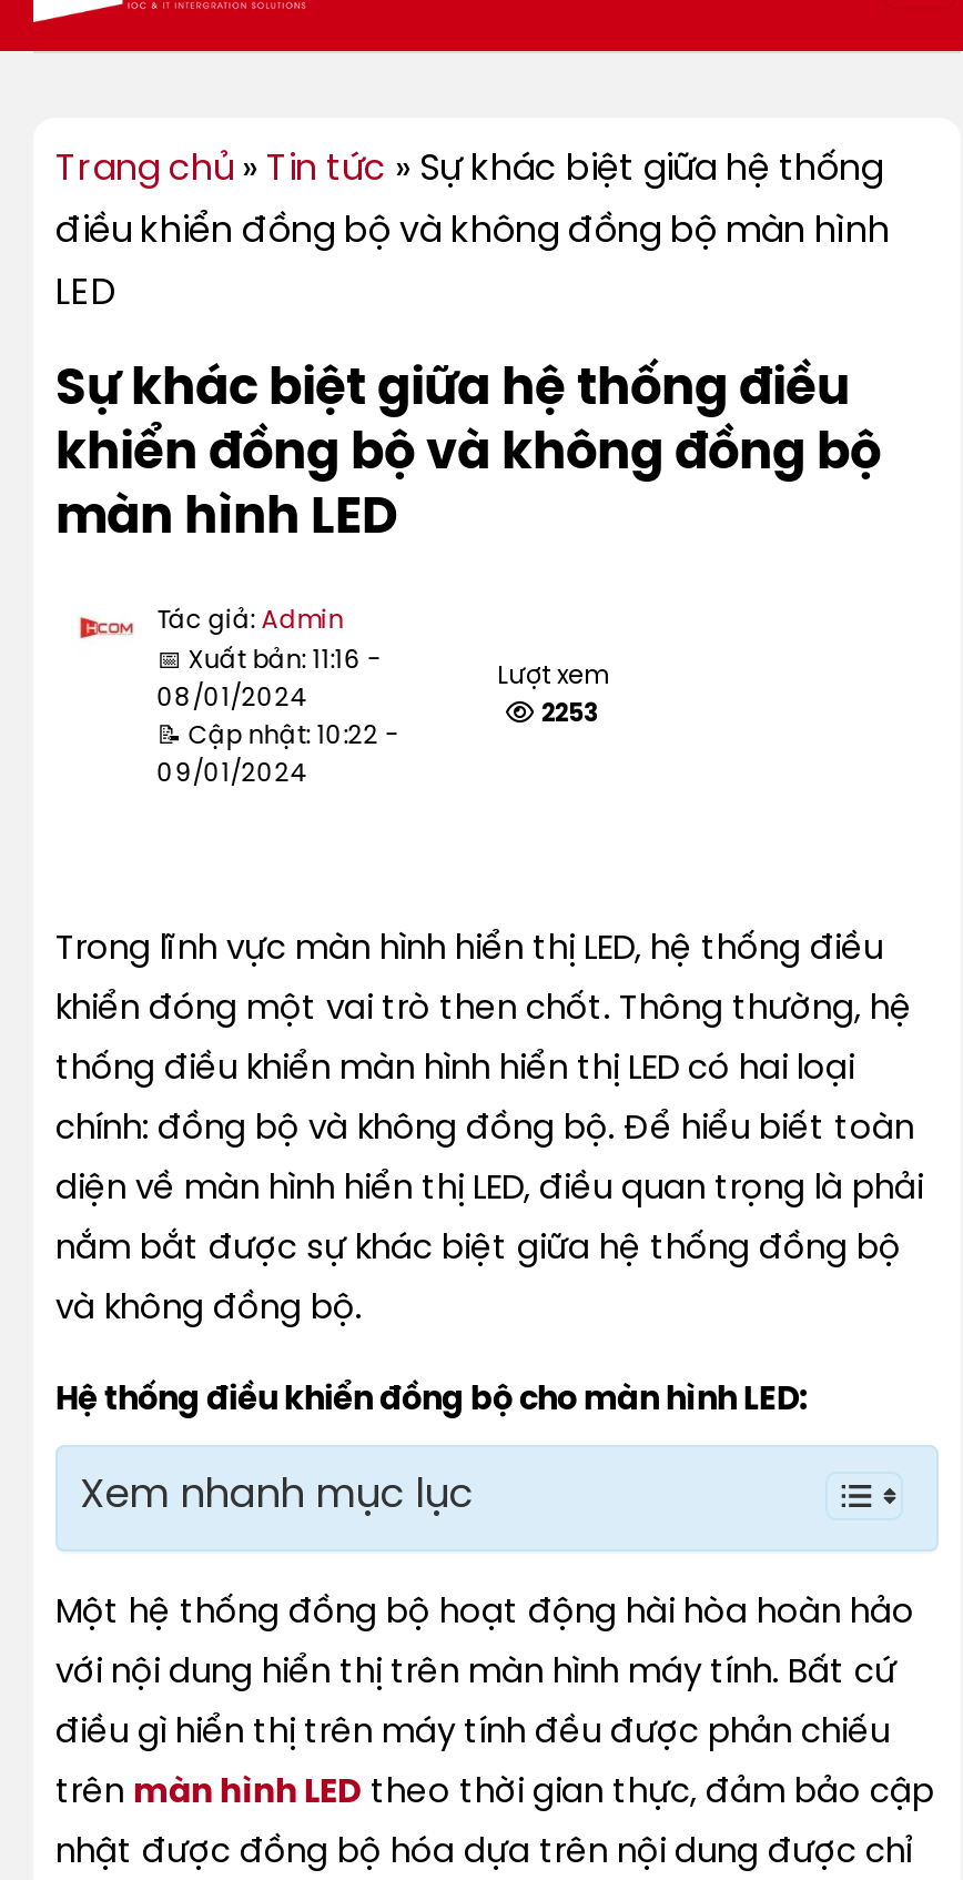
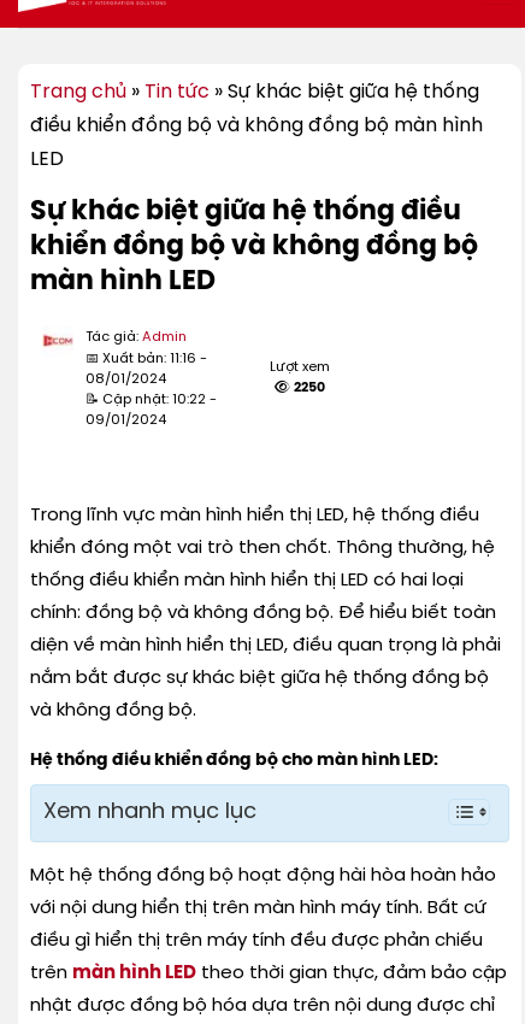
[541,702,599,728] 2253 -> [294,381,325,395] 2250

